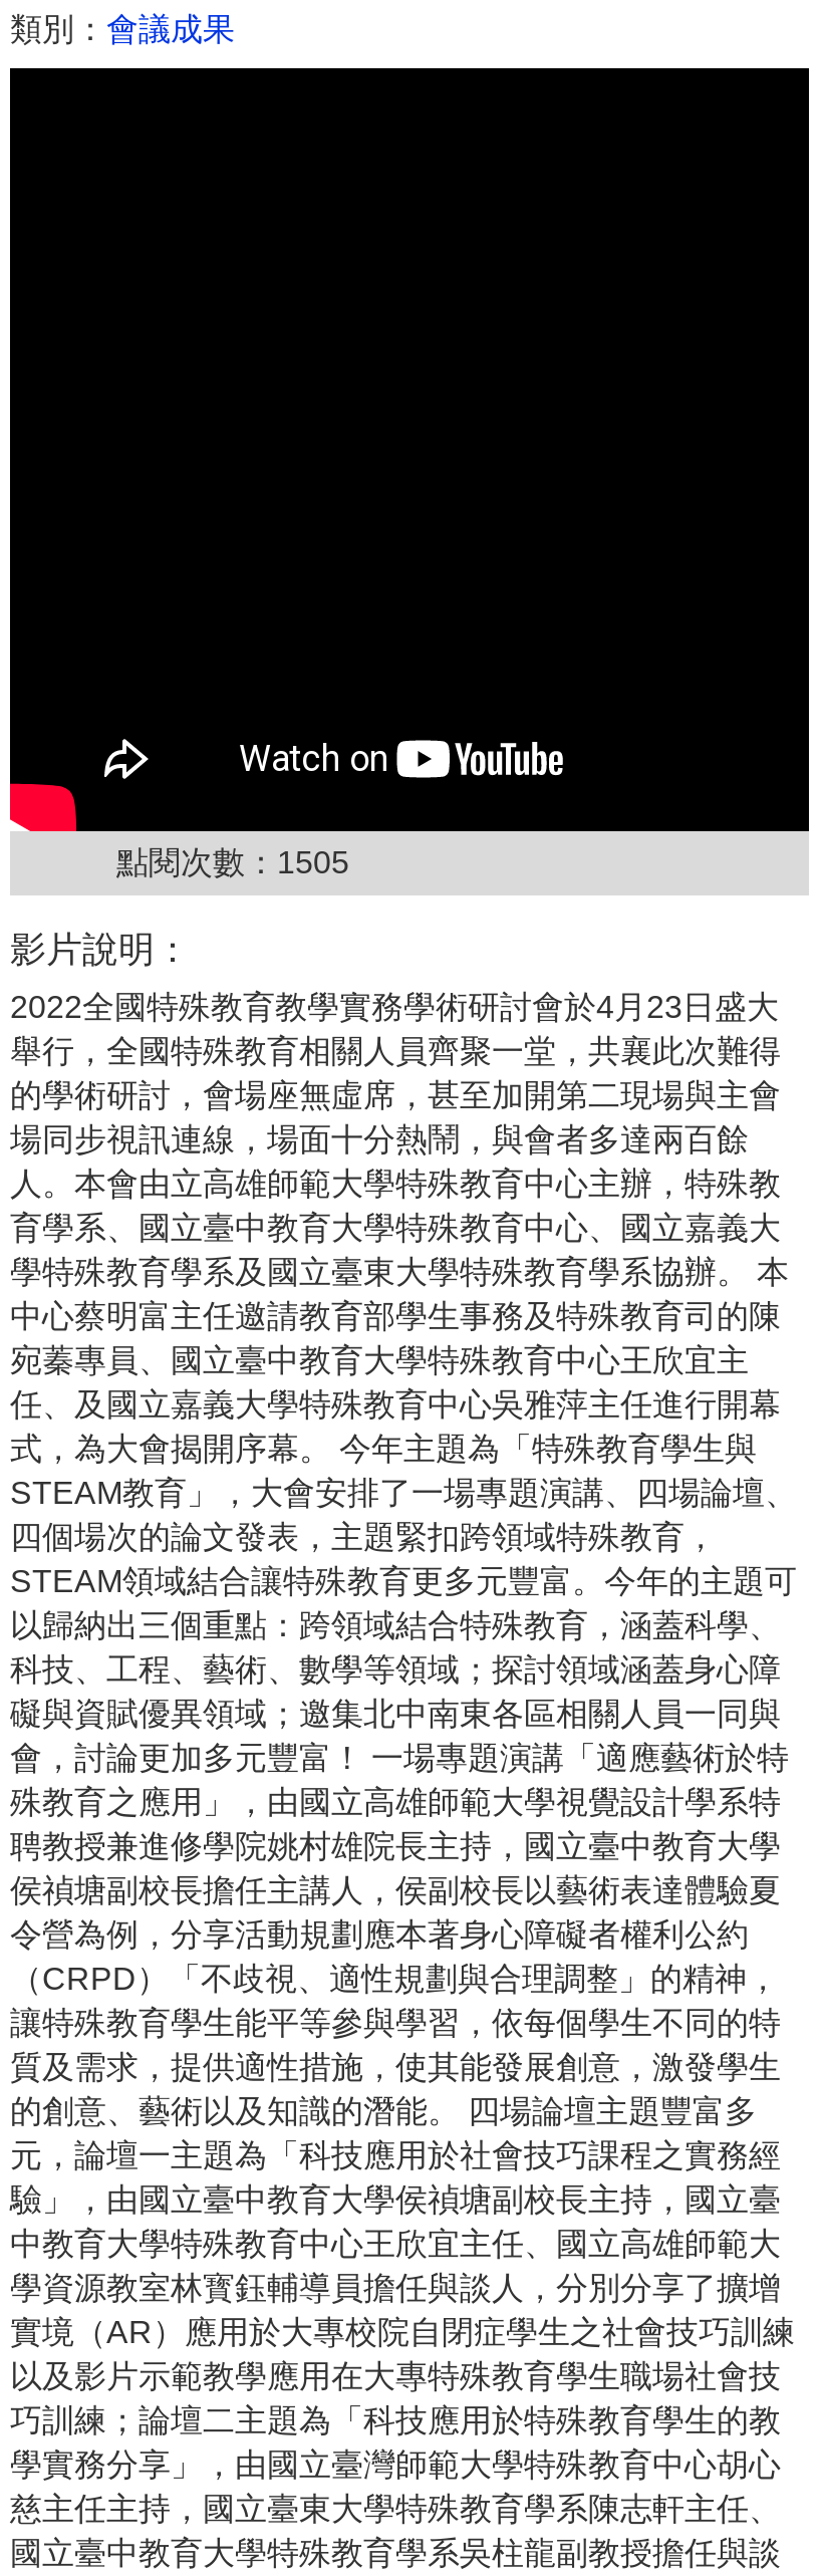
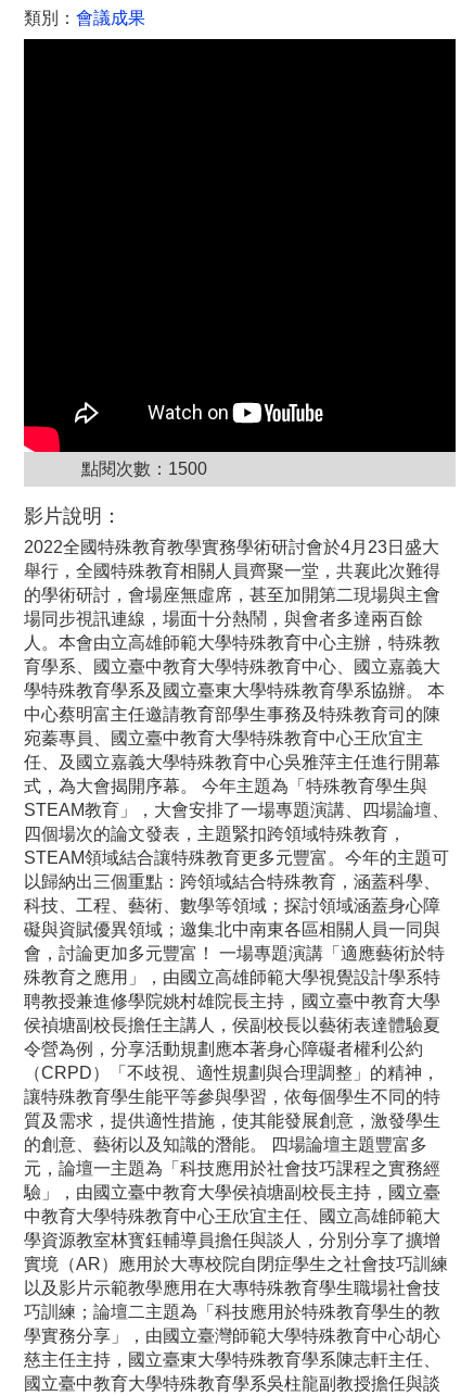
[116,845,349,879] 點閱次數：1505 -> [81,459,207,478] 點閱次數：1500

